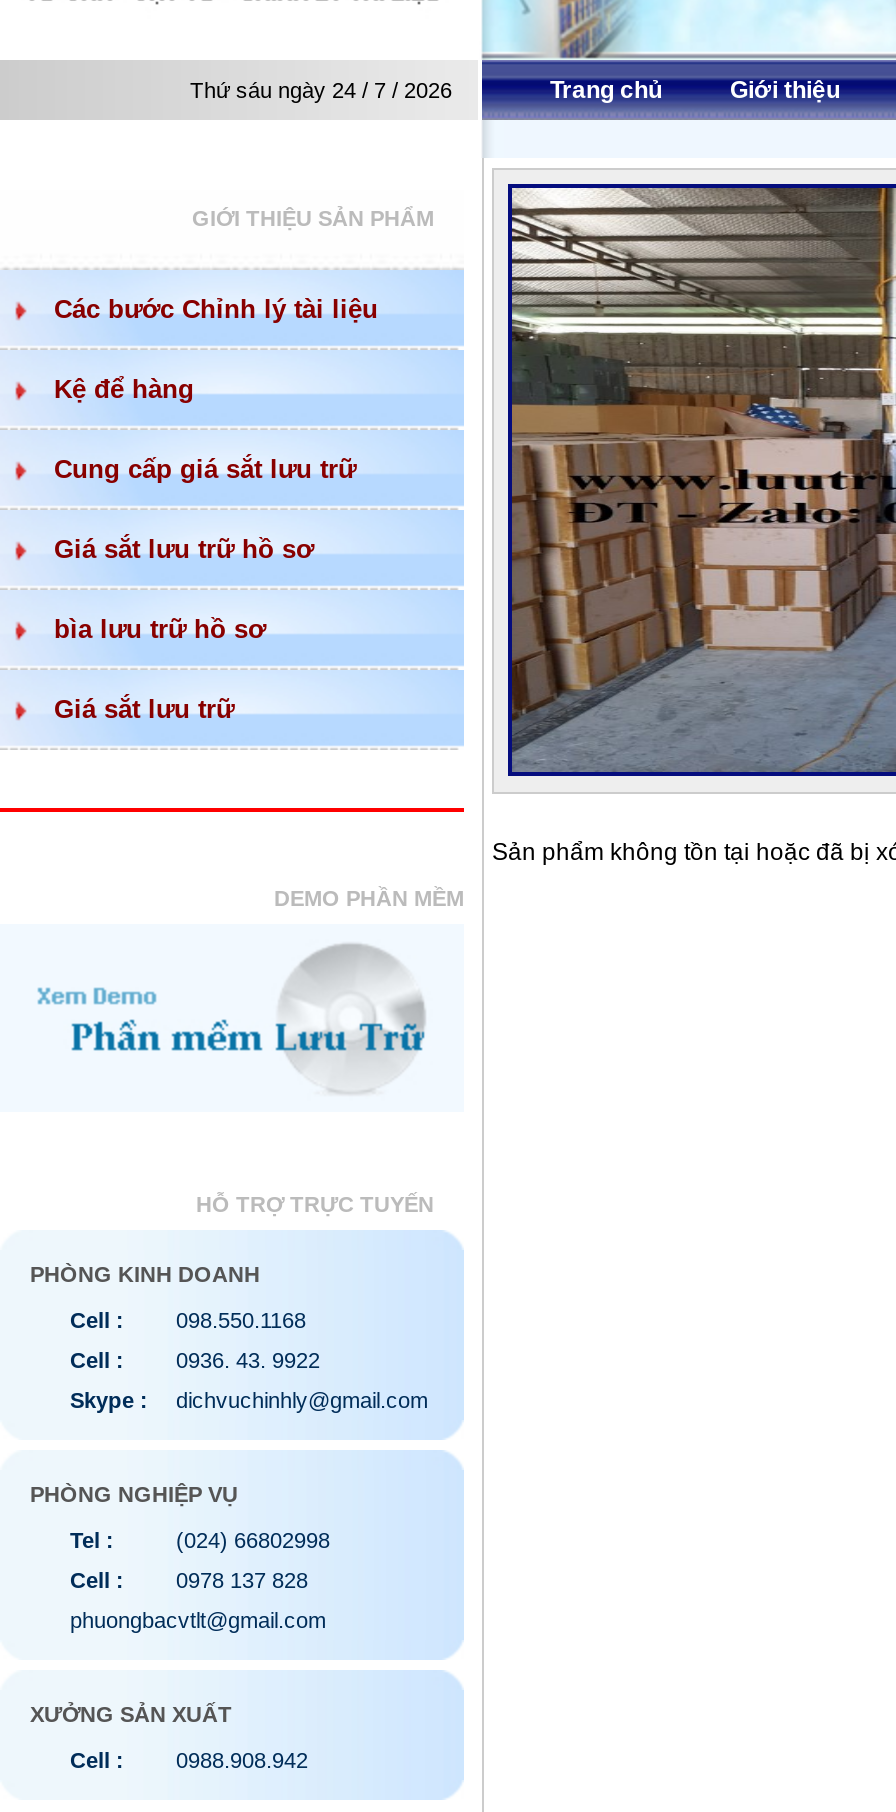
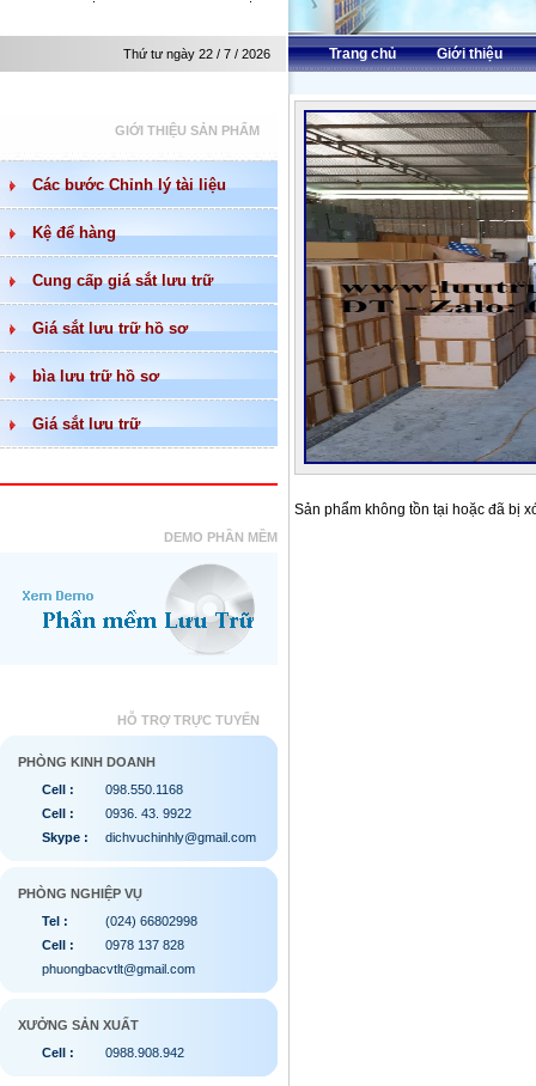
[190,78,452,102] Thứ sáu ngày 24 / 7 / 2026 -> [123,47,270,61] Thứ tư ngày 22 / 7 / 2026

